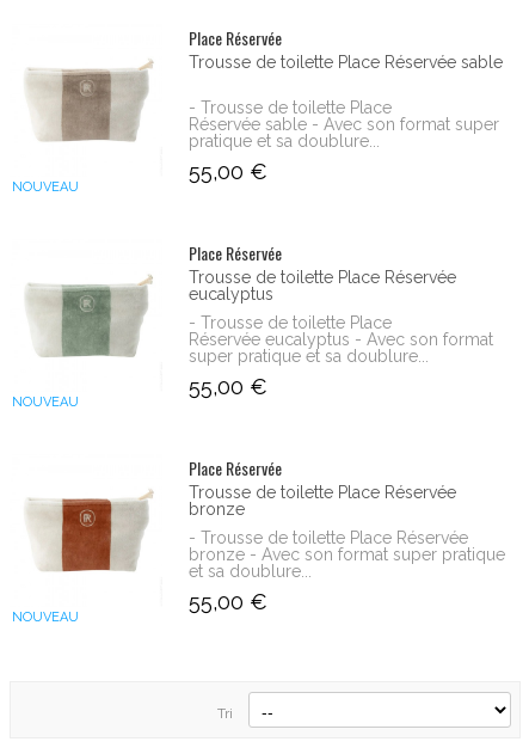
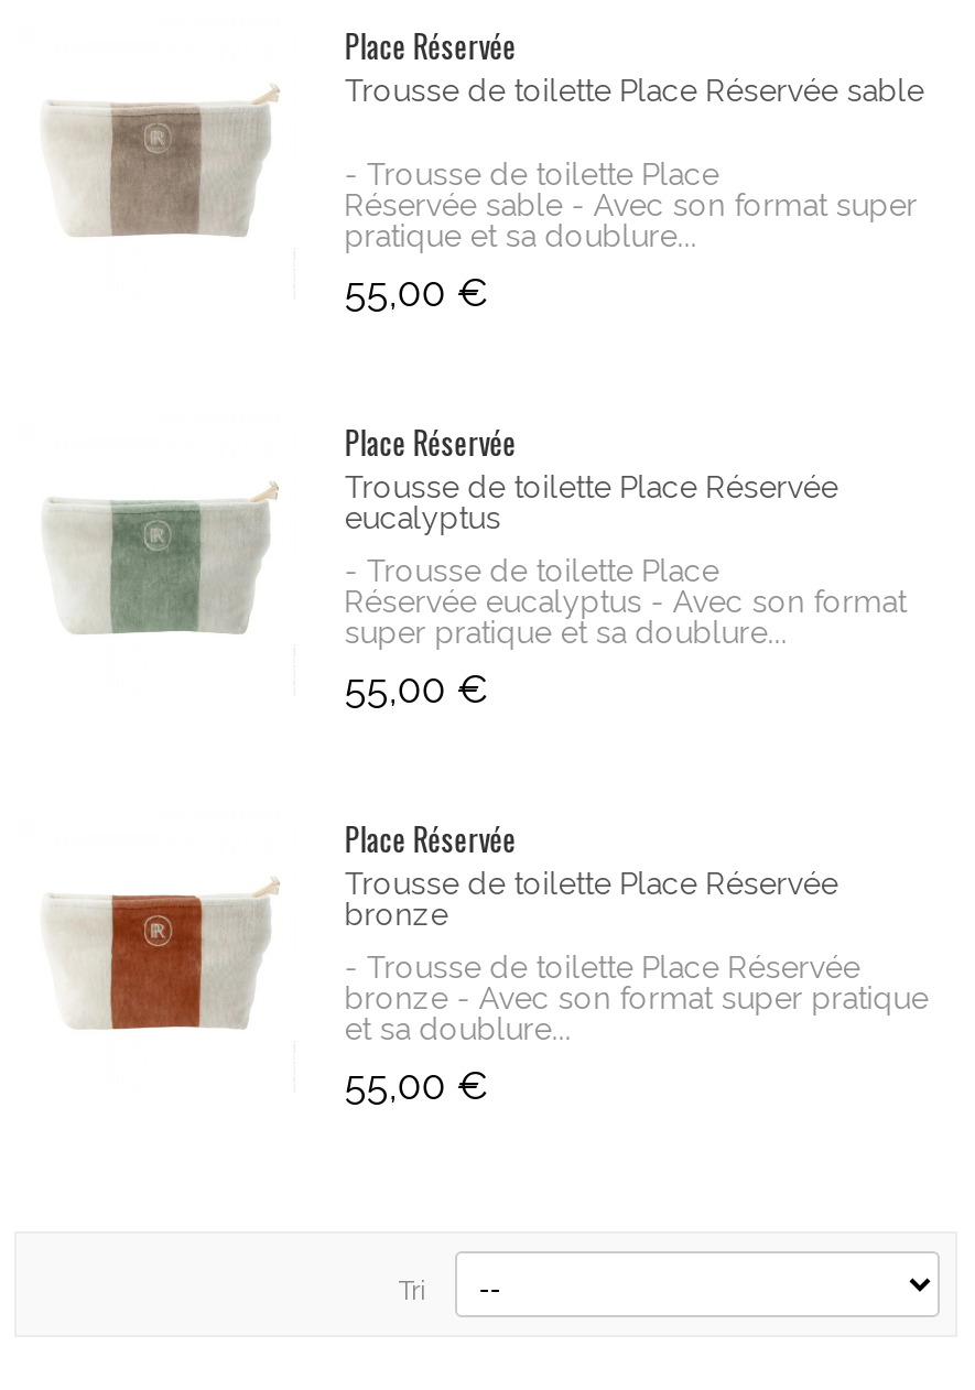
[12,180,79,195] NOUVEAU -> none
[12,395,79,410] NOUVEAU -> none
[12,610,79,625] NOUVEAU -> none

